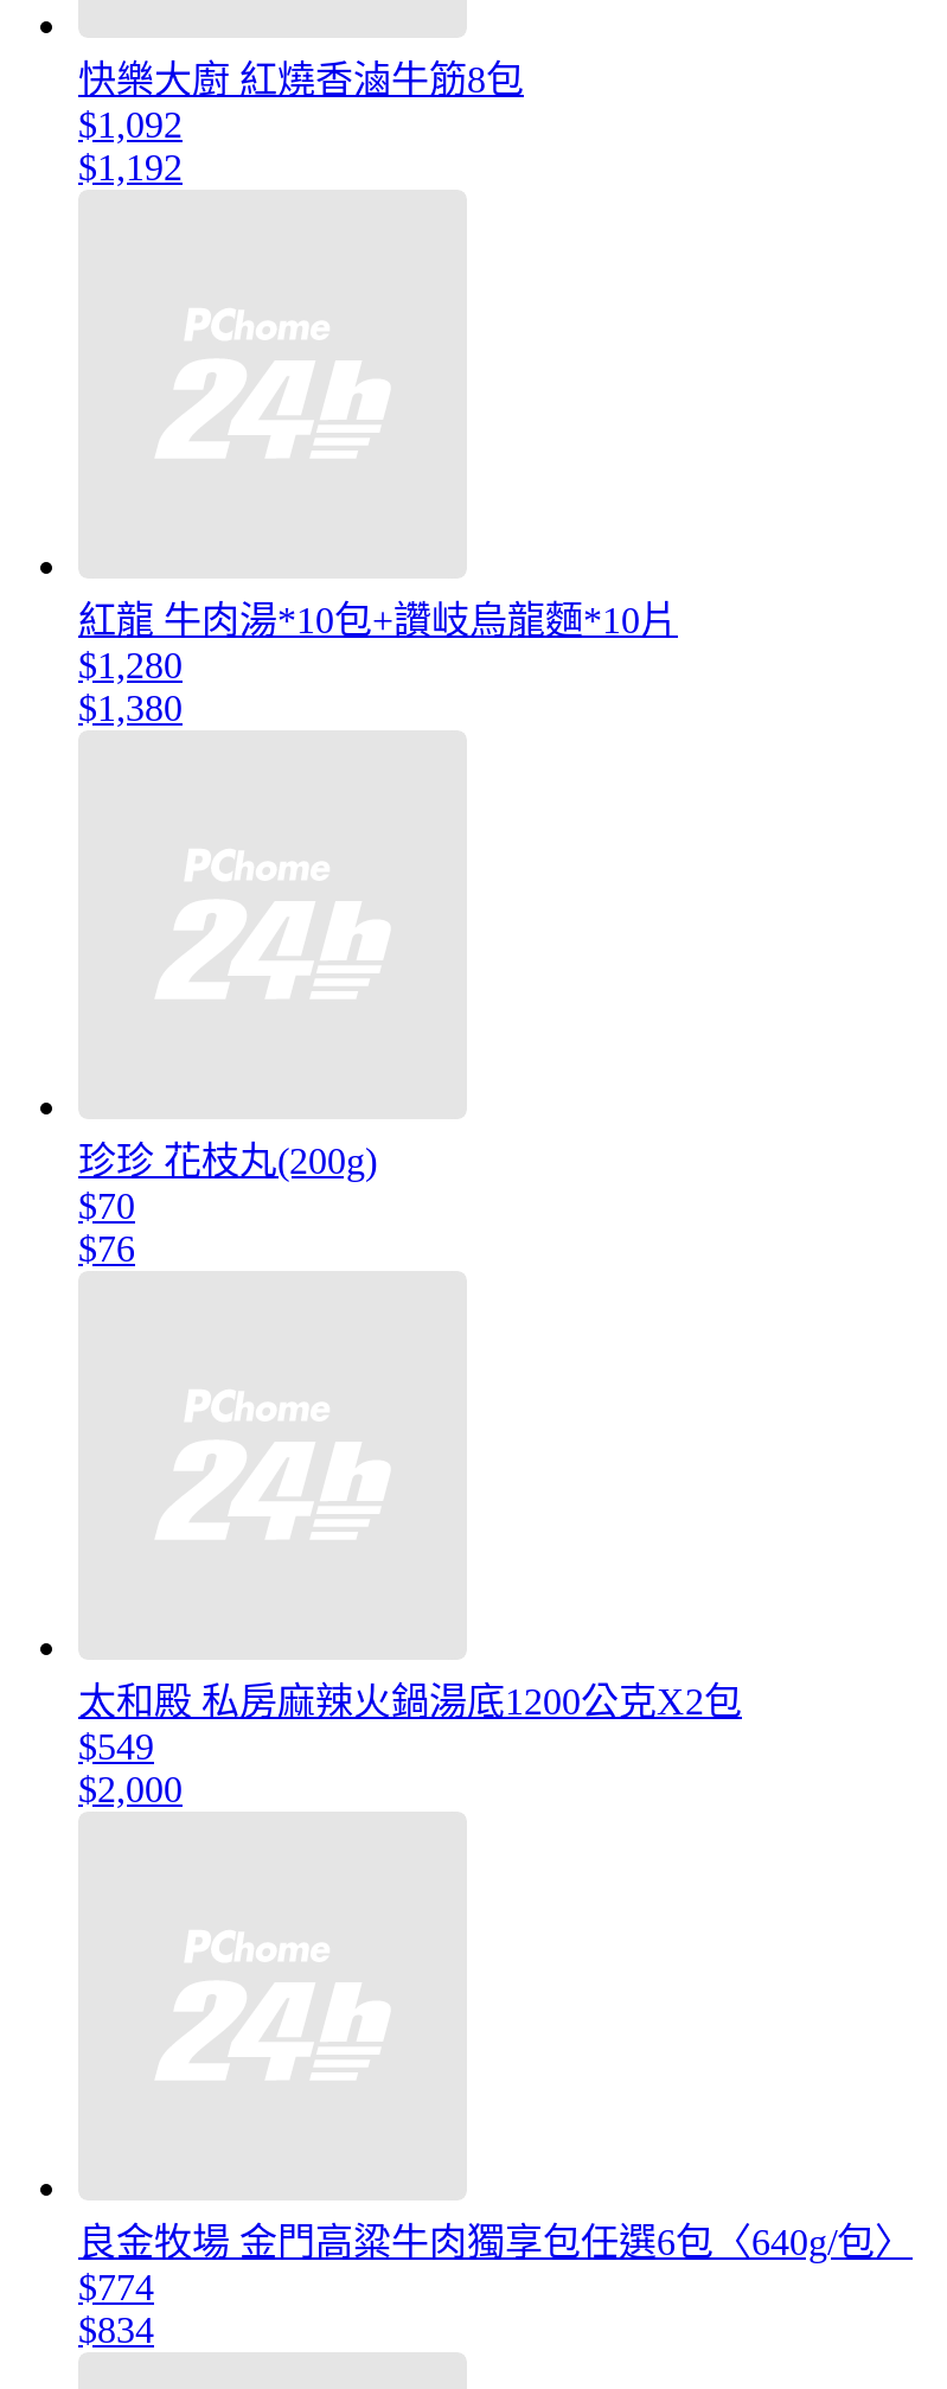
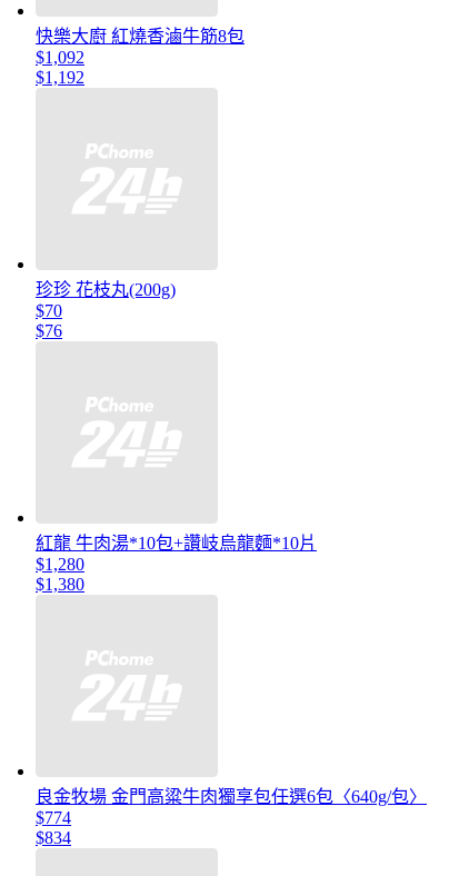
moved [78,601,678,729] -> [36,534,317,594]: 紅龍 牛肉湯*10包+讚岐烏龍麵*10片 | $1,280 | $1,380
[78,1682,742,1810] 太和殿 私房麻辣火鍋湯底1200公克X2包 | $549 | $2,000 -> none

